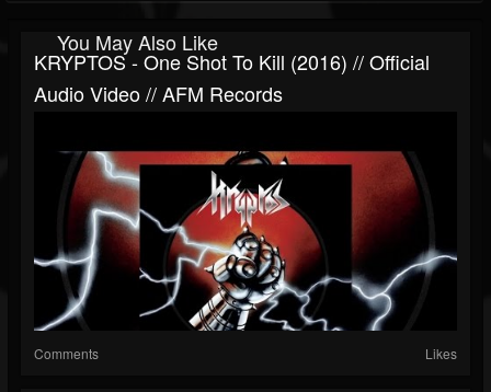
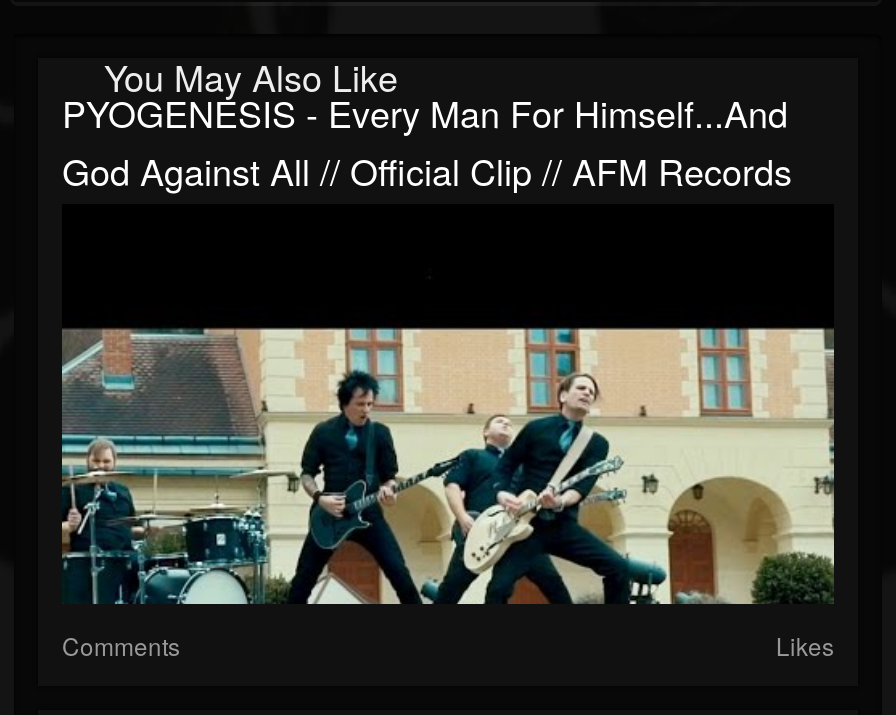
[34,47,430,107] KRYPTOS - One Shot To Kill (2016) // Official | Audio Video // AFM Records -> [62,86,792,196] PYOGENESIS - Every Man For Himself...And | God Against All // Official Clip // AFM Records
[34,150,457,332] [image] -> [60,276,836,606] [image]

